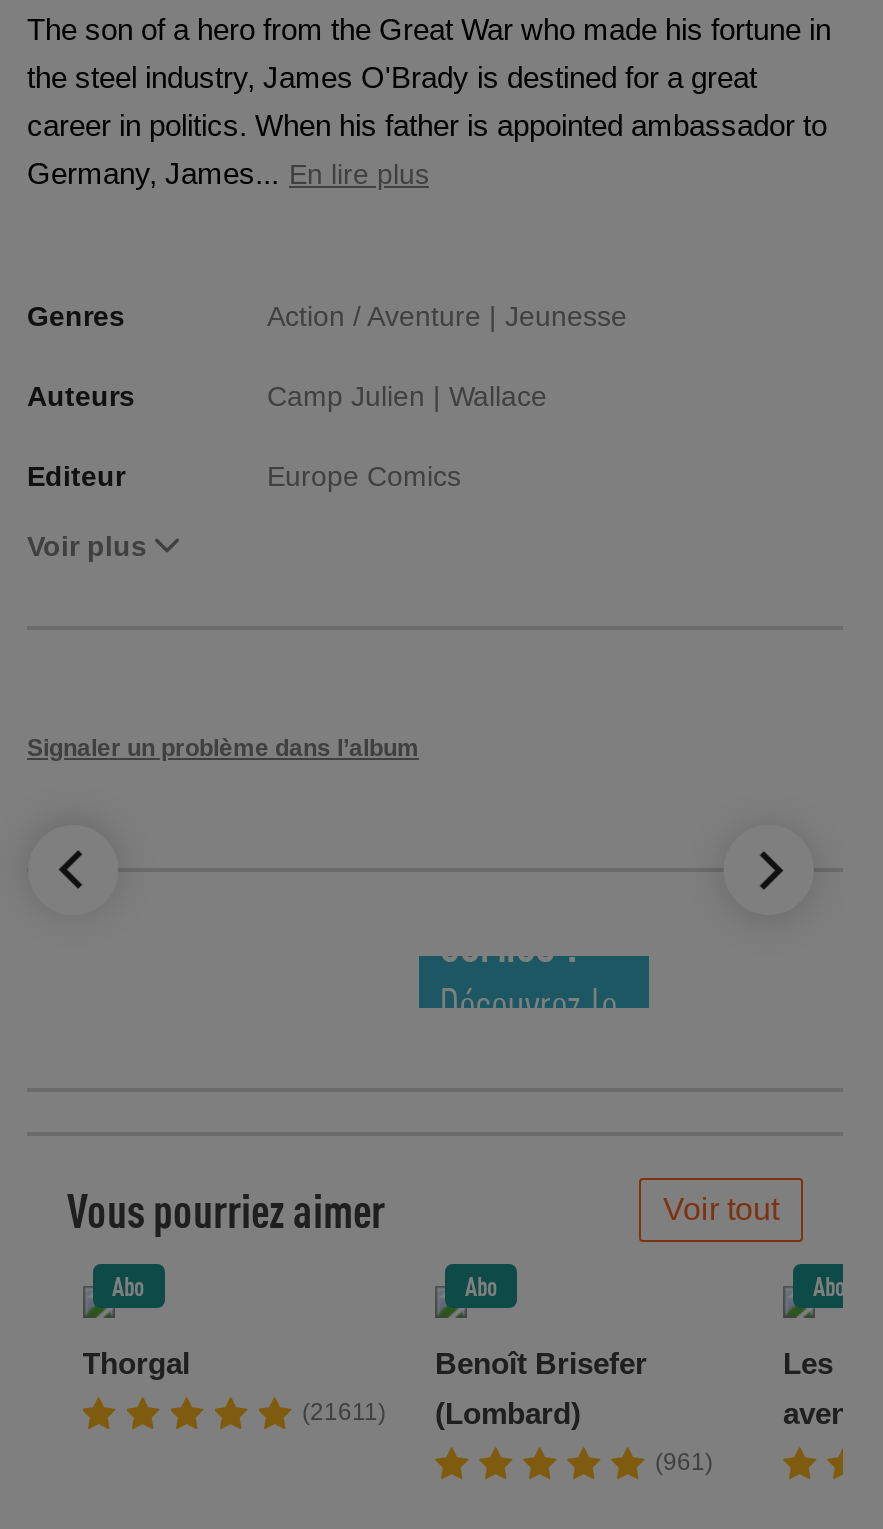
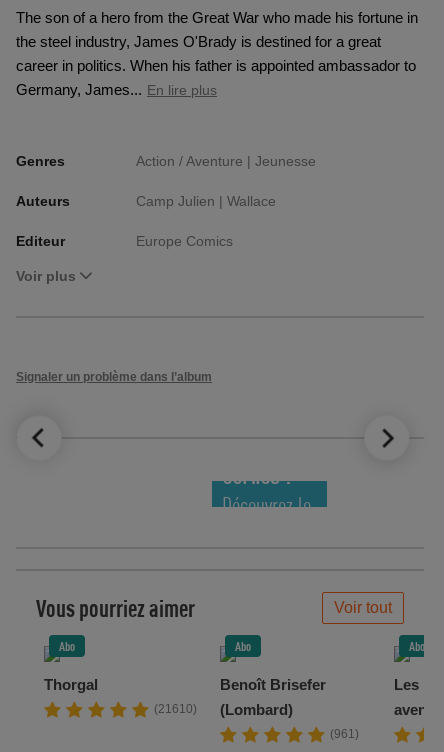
[302,1396,581,1430] (21611) (Lombard) -> [153,701,293,718] (21610) (Lombard)

